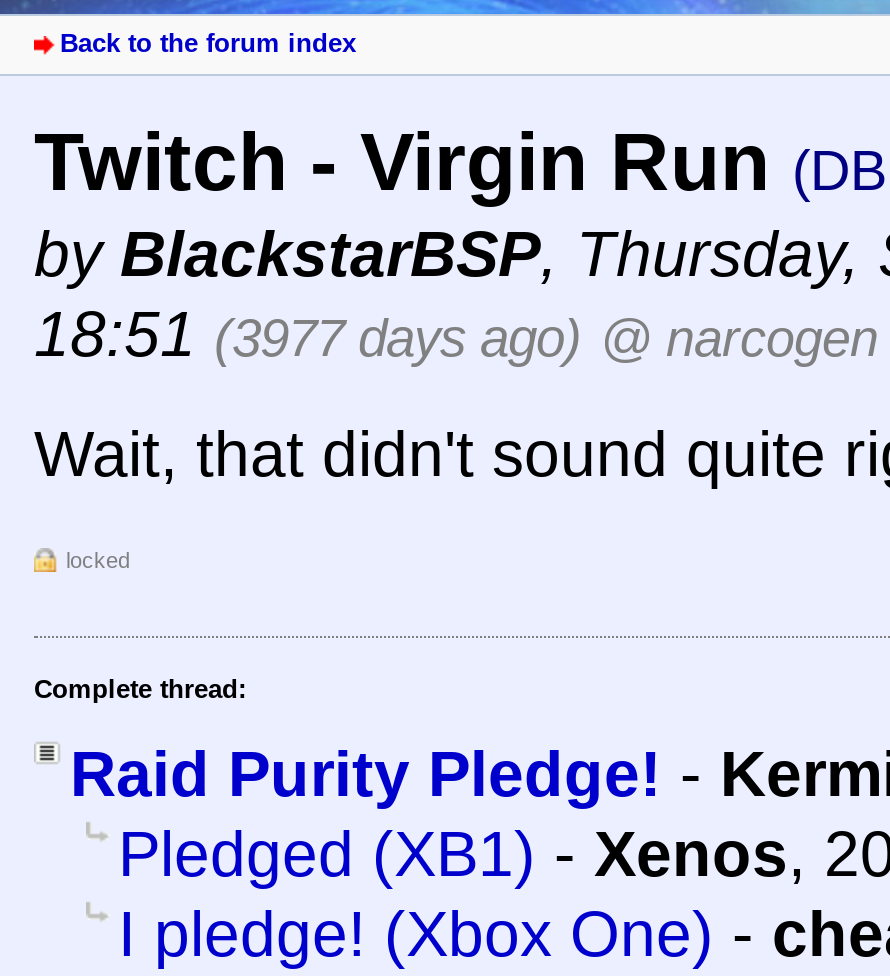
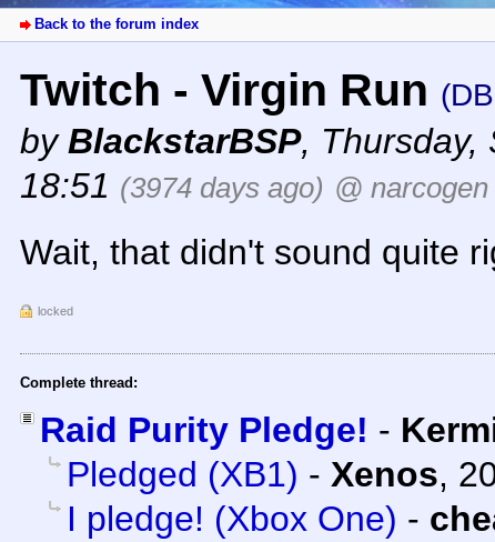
[34,298,878,370] 18:51 (3977 days ago) @ narcogen -> [20,166,488,206] 18:51 (3974 days ago) @ narcogen

